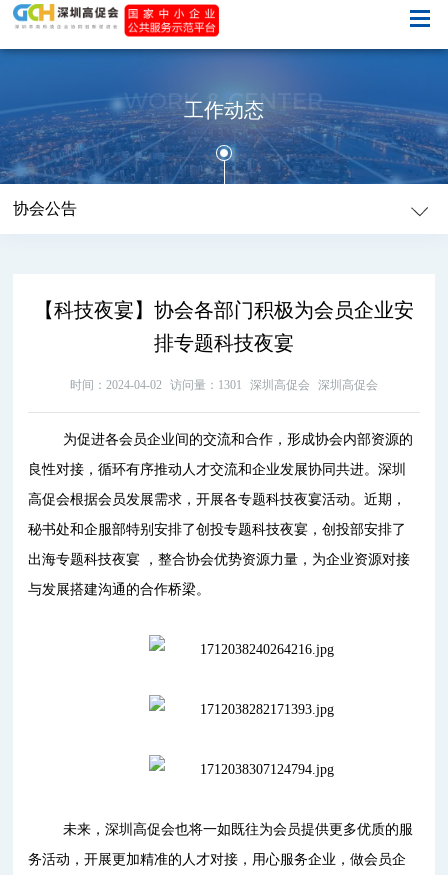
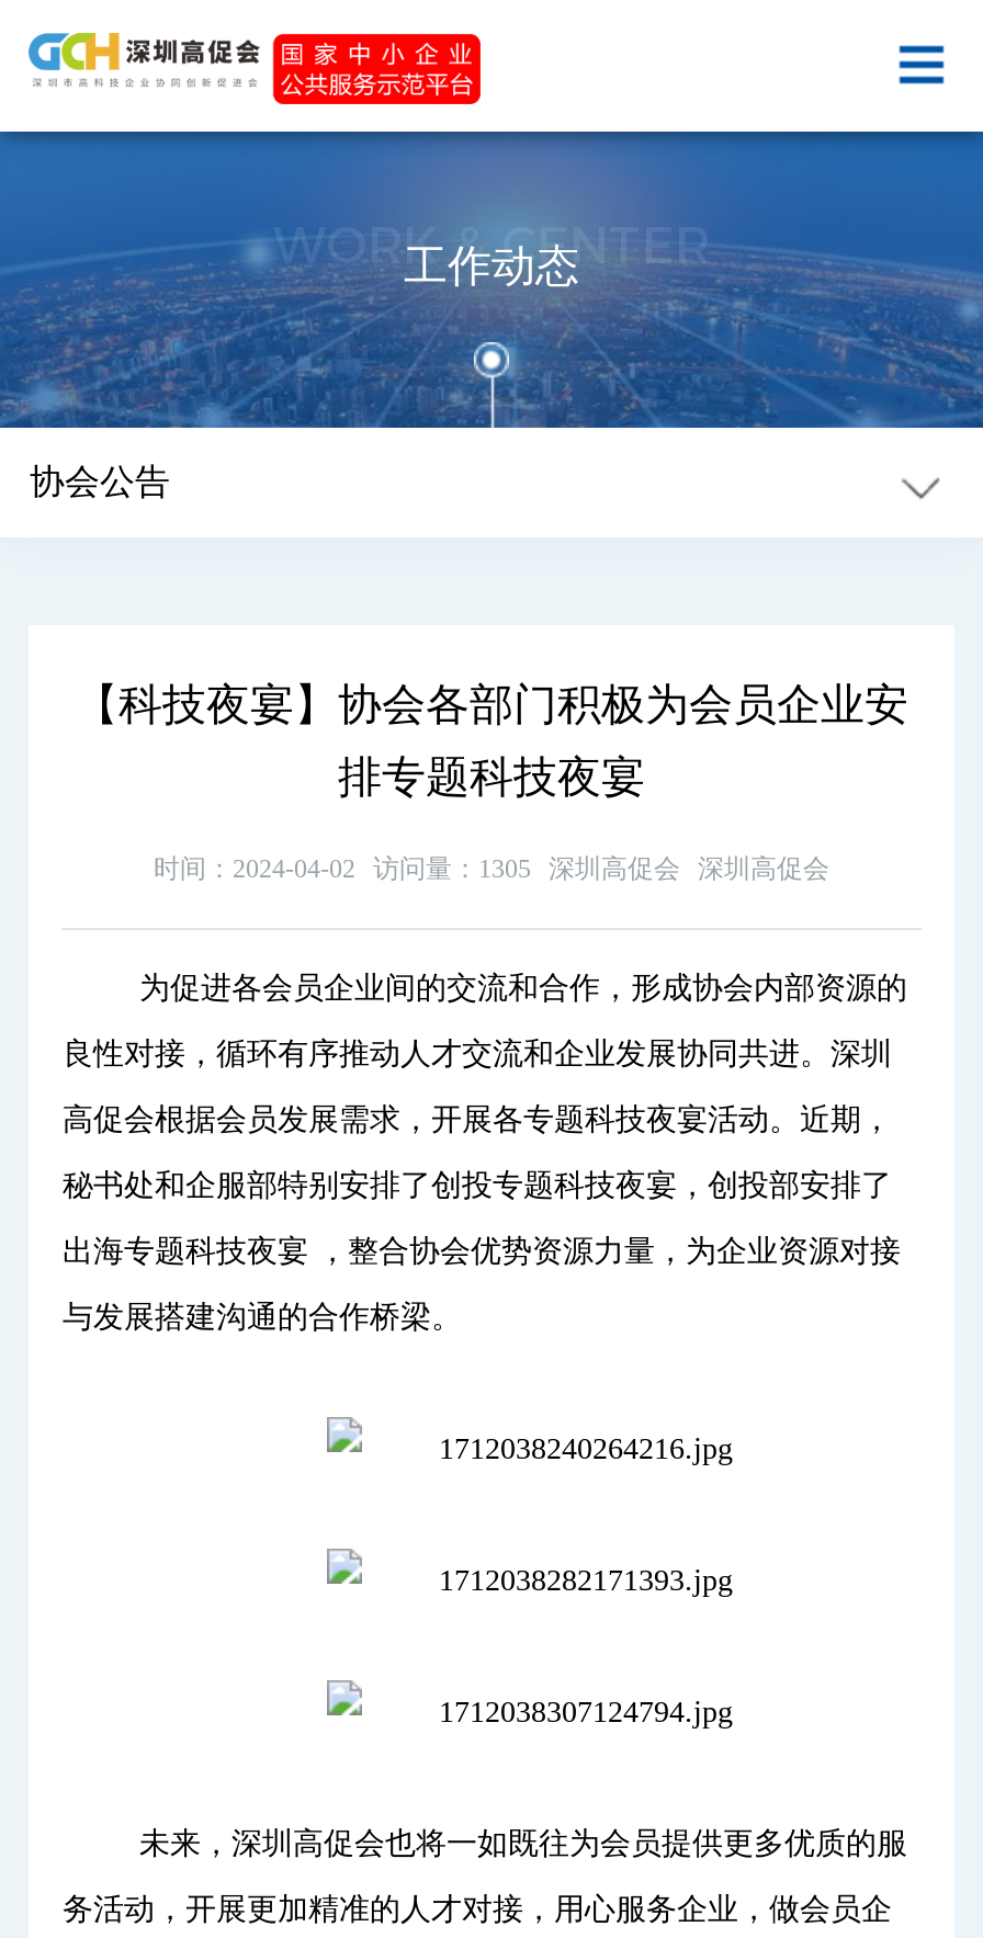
[70,378,378,392] 时间：2024-04-02 访问量：1301 深圳高促会 深圳高促会 -> [154,853,829,884] 时间：2024-04-02 访问量：1305 深圳高促会 深圳高促会

